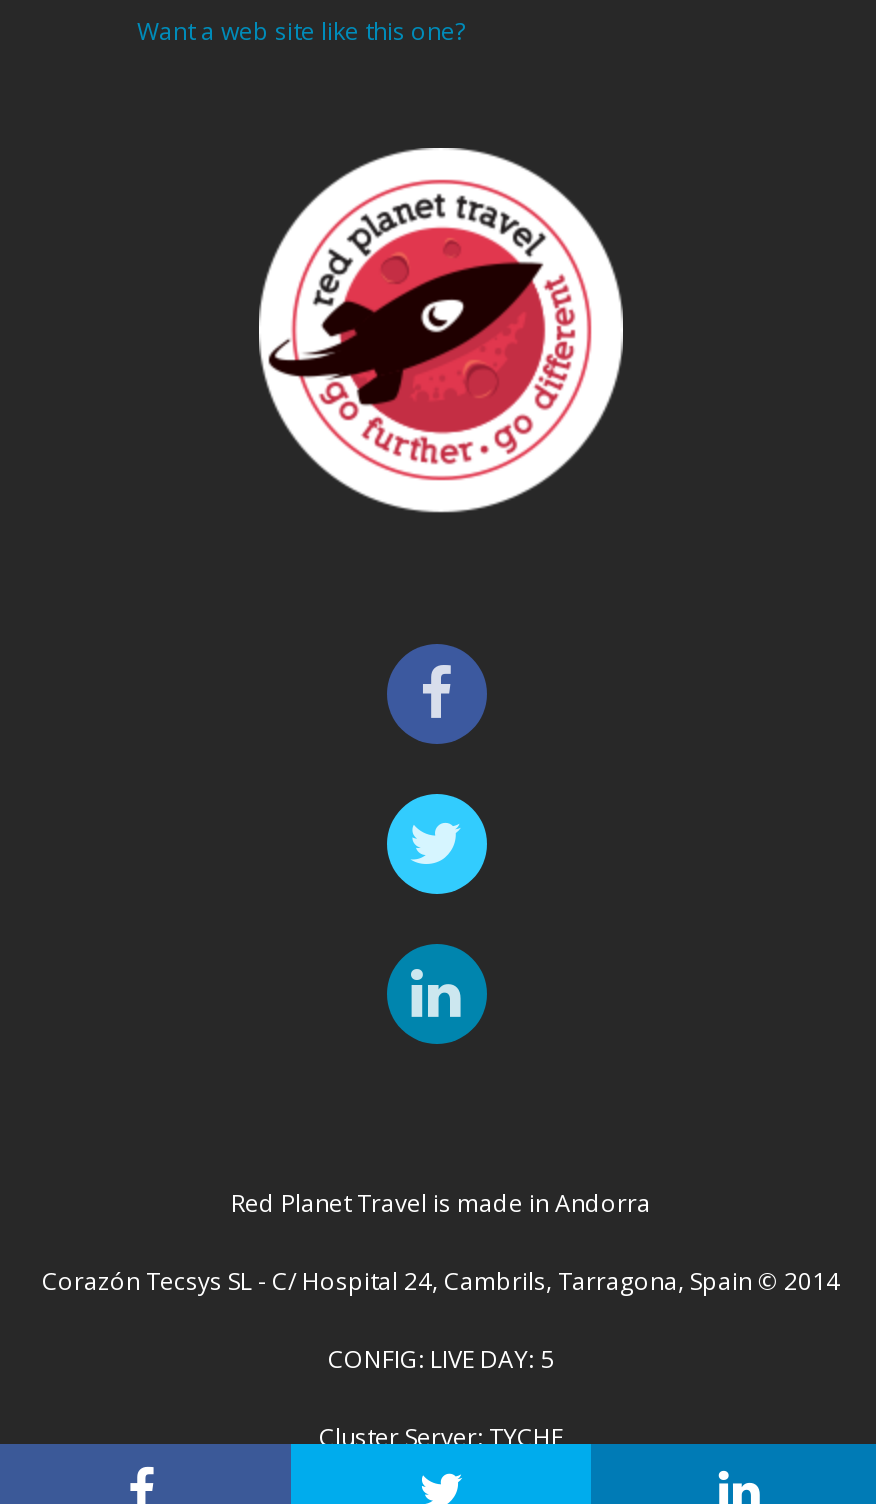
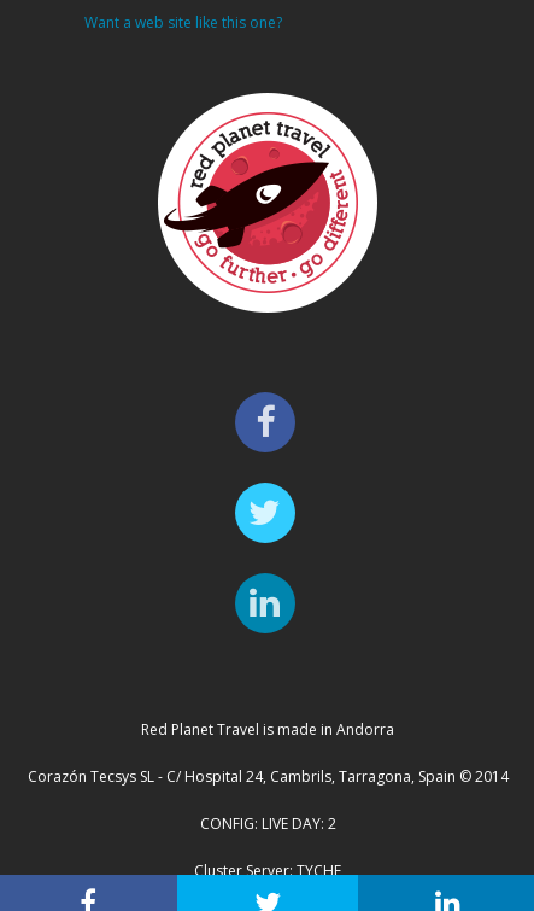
[328,1341,554,1375] CONFIG: LIVE DAY: 5 -> [199,813,336,833] CONFIG: LIVE DAY: 2

